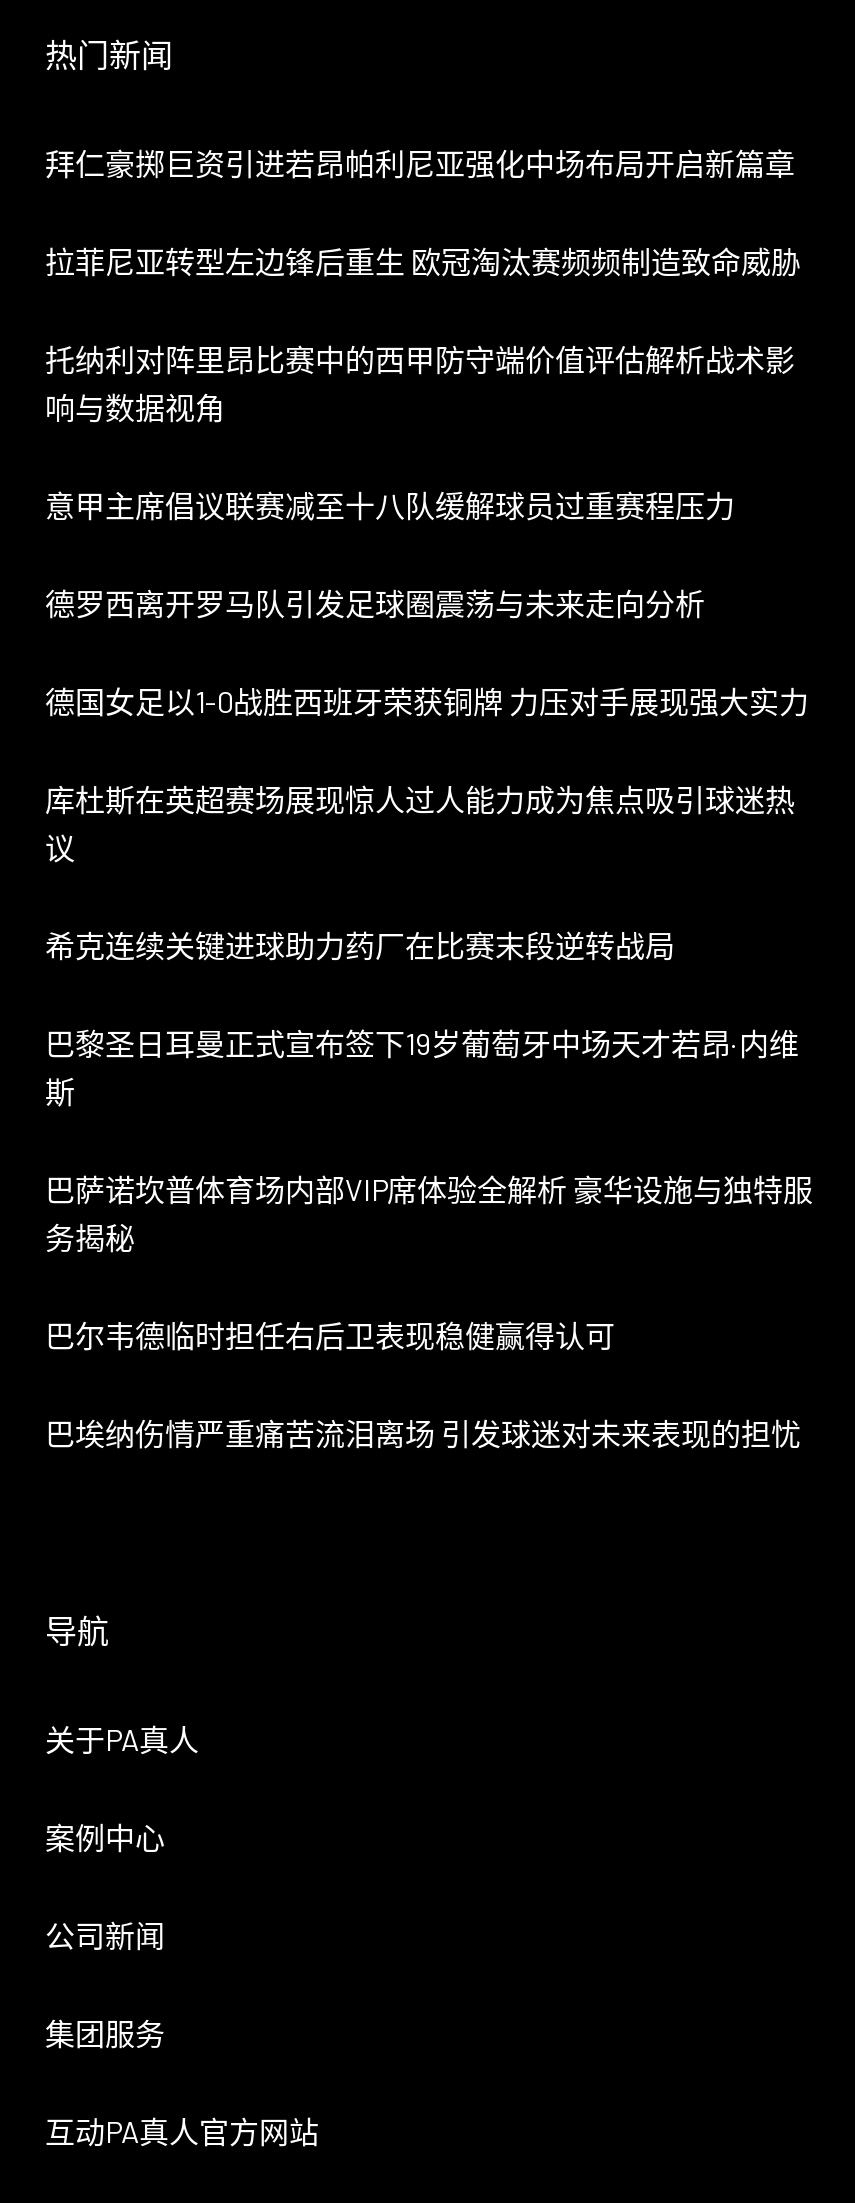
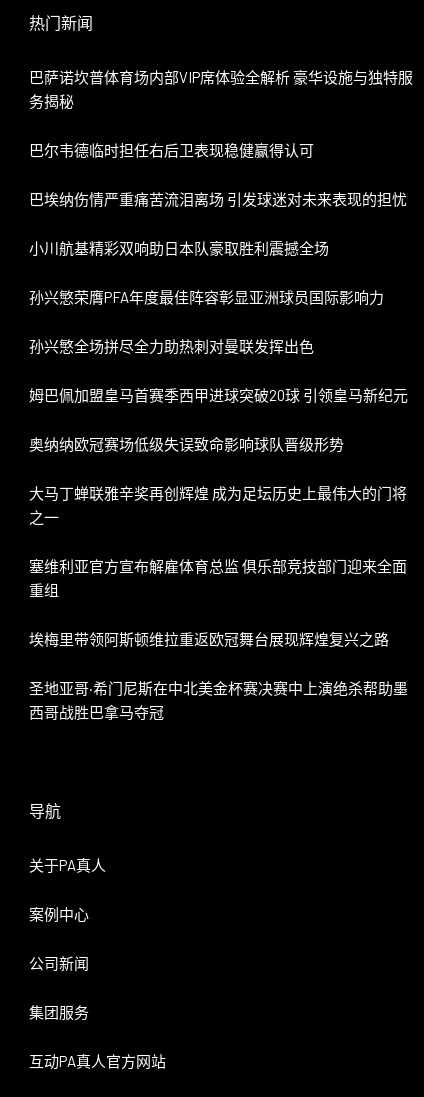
[45,145,809,1109] 拜仁豪掷巨资引进若昂帕利尼亚强化中场布局开启新篇章 | 拉菲尼亚转型左边锋后重生 欧冠淘汰赛频频制造致命威胁 | 托纳利对阵里昂比赛中的西甲防守端价值评估解析战术影 | 响与数据视角 | 意甲主席倡议联赛减至十八队缓解球员过重赛程压力 | 德罗西离开罗马队引发足球圈震荡与未来走向分析 | 德国女足以1-0战胜西班牙荣获铜牌 力压对手展现强大实力 | 库杜斯在英超赛场展现惊人过人能力成为焦点吸引球迷热 | 议 | 希克连续关键进球助力药厂在比赛末段逆转战局 | 巴黎圣日耳曼正式宣布签下19岁葡萄牙中场天才若昂·内维 | 斯 -> none
moved [45,1171,813,1451] -> [29,68,413,208]: 巴萨诺坎普体育场内部VIP席体验全解析 豪华设施与独特服 | 务揭秘 | 巴尔韦德临时担任右后卫表现稳健赢得认可 | 巴埃纳伤情严重痛苦流泪离场 引发球迷对未来表现的担忧
none -> [29,239,408,721] 小川航基精彩双响助日本队豪取胜利震撼全场 | 孙兴慜荣膺PFA年度最佳阵容彰显亚洲球员国际影响力 | 孙兴慜全场拼尽全力助热刺对曼联发挥出色 | 姆巴佩加盟皇马首赛季西甲进球突破20球 引领皇马新纪元 | 奥纳纳欧冠赛场低级失误致命影响球队晋级形势 | 大马丁蝉联雅辛奖再创辉煌 成为足坛历史上最伟大的门将 | 之一 | 塞维利亚官方宣布解雇体育总监 俱乐部竞技部门迎来全面 | 重组 | 埃梅里带领阿斯顿维拉重返欧冠舞台展现辉煌复兴之路 | 圣地亚哥·希门尼斯在中北美金杯赛决赛中上演绝杀帮助墨 | 西哥战胜巴拿马夺冠

